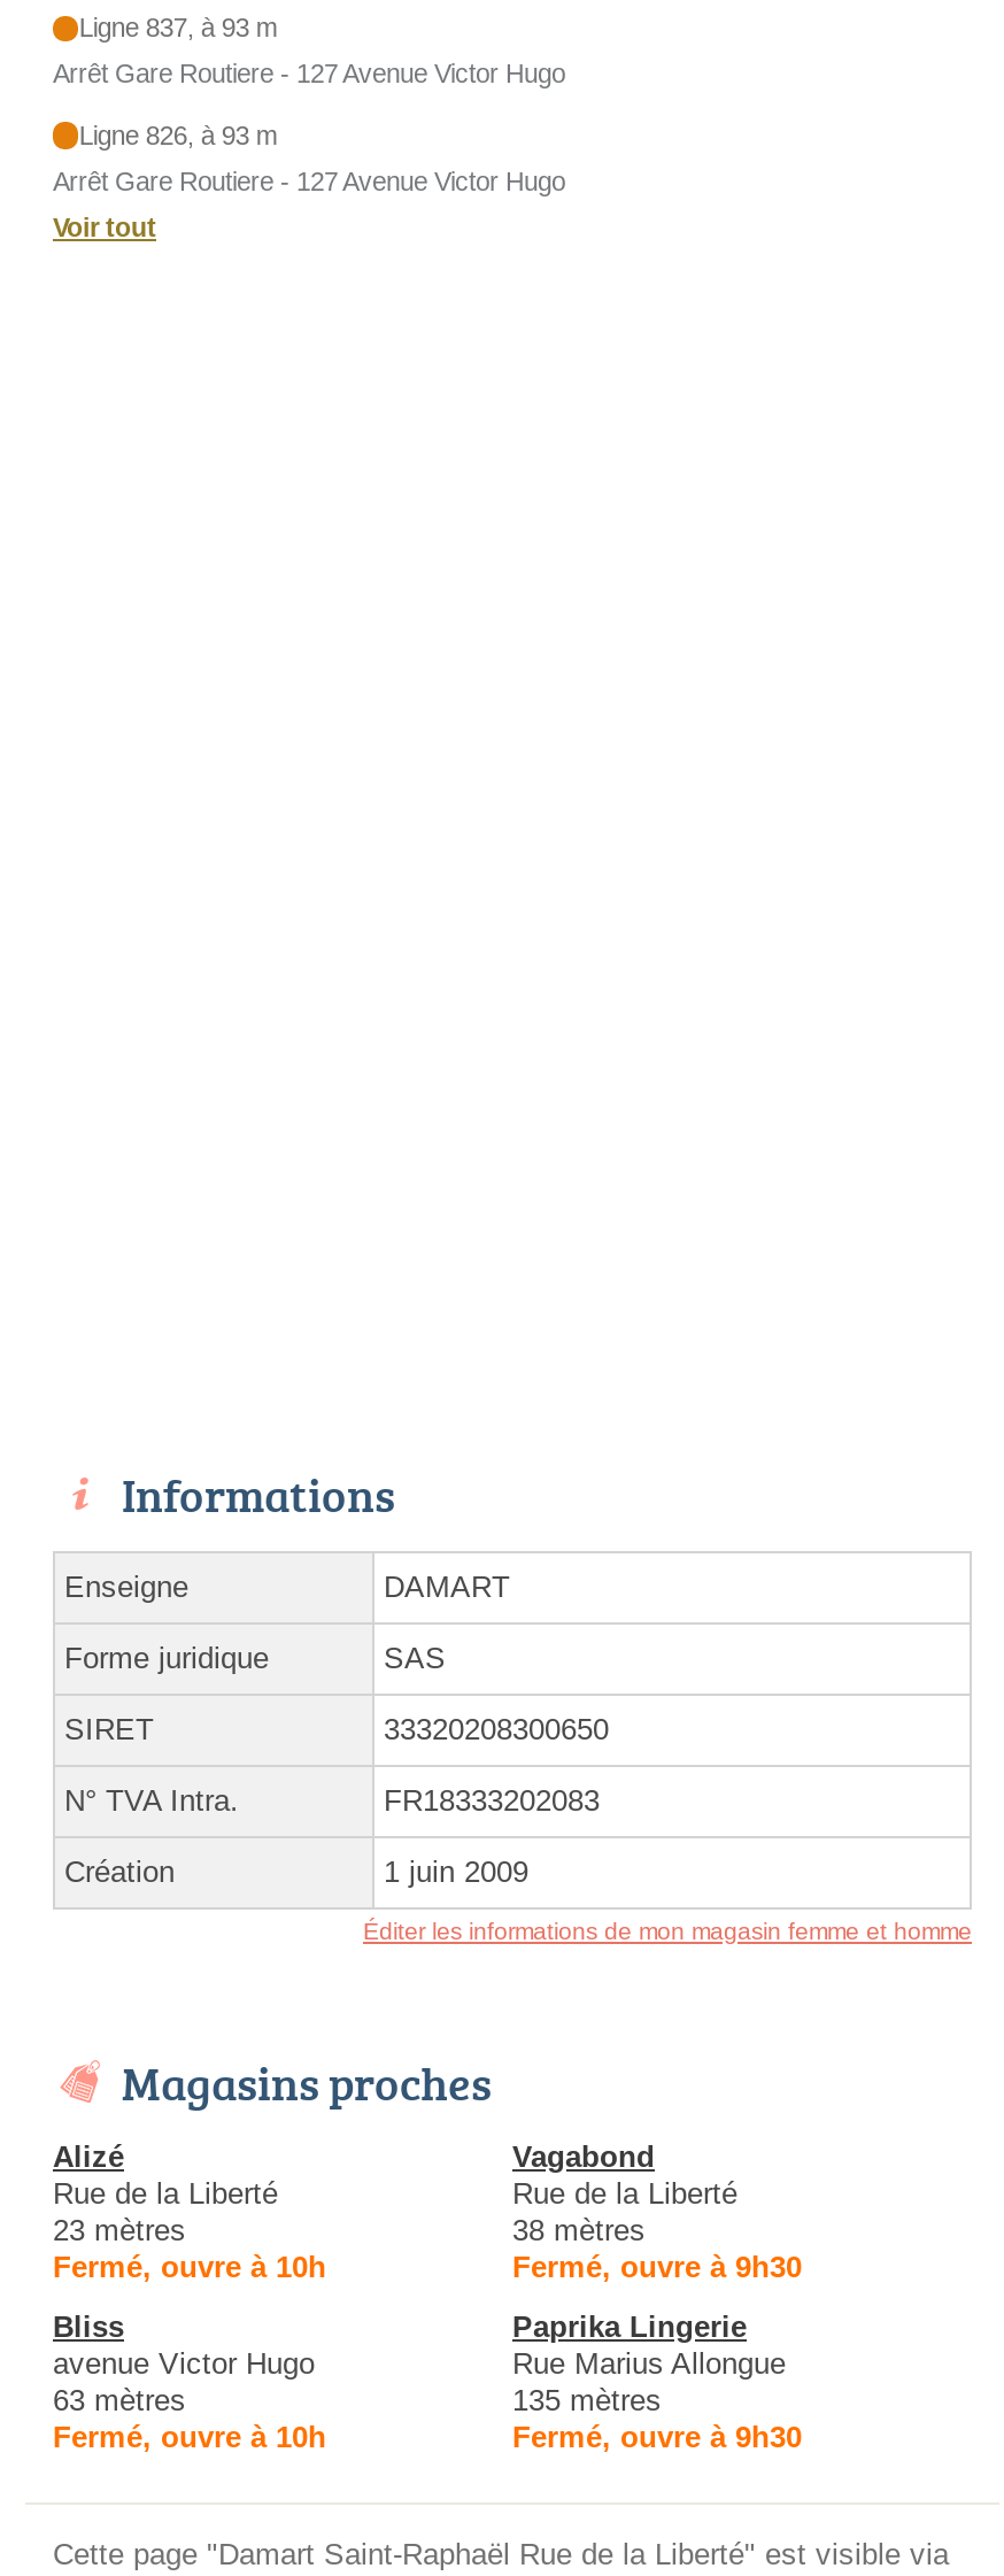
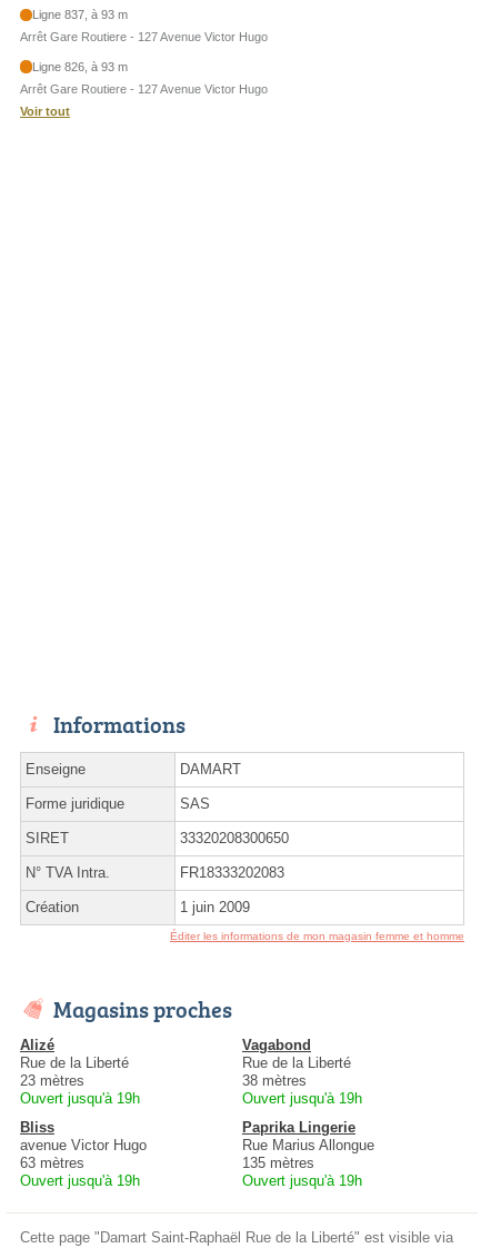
[53,2249,326,2284] Fermé, ouvre à 10h -> [20,1090,140,1107] Ouvert jusqu'à 19h
[512,2249,802,2284] Fermé, ouvre à 9h30 -> [242,1090,362,1107] Ouvert jusqu'à 19h
[53,2419,326,2454] Fermé, ouvre à 10h -> [20,1172,140,1189] Ouvert jusqu'à 19h
[512,2419,802,2454] Fermé, ouvre à 9h30 -> [242,1172,362,1189] Ouvert jusqu'à 19h

